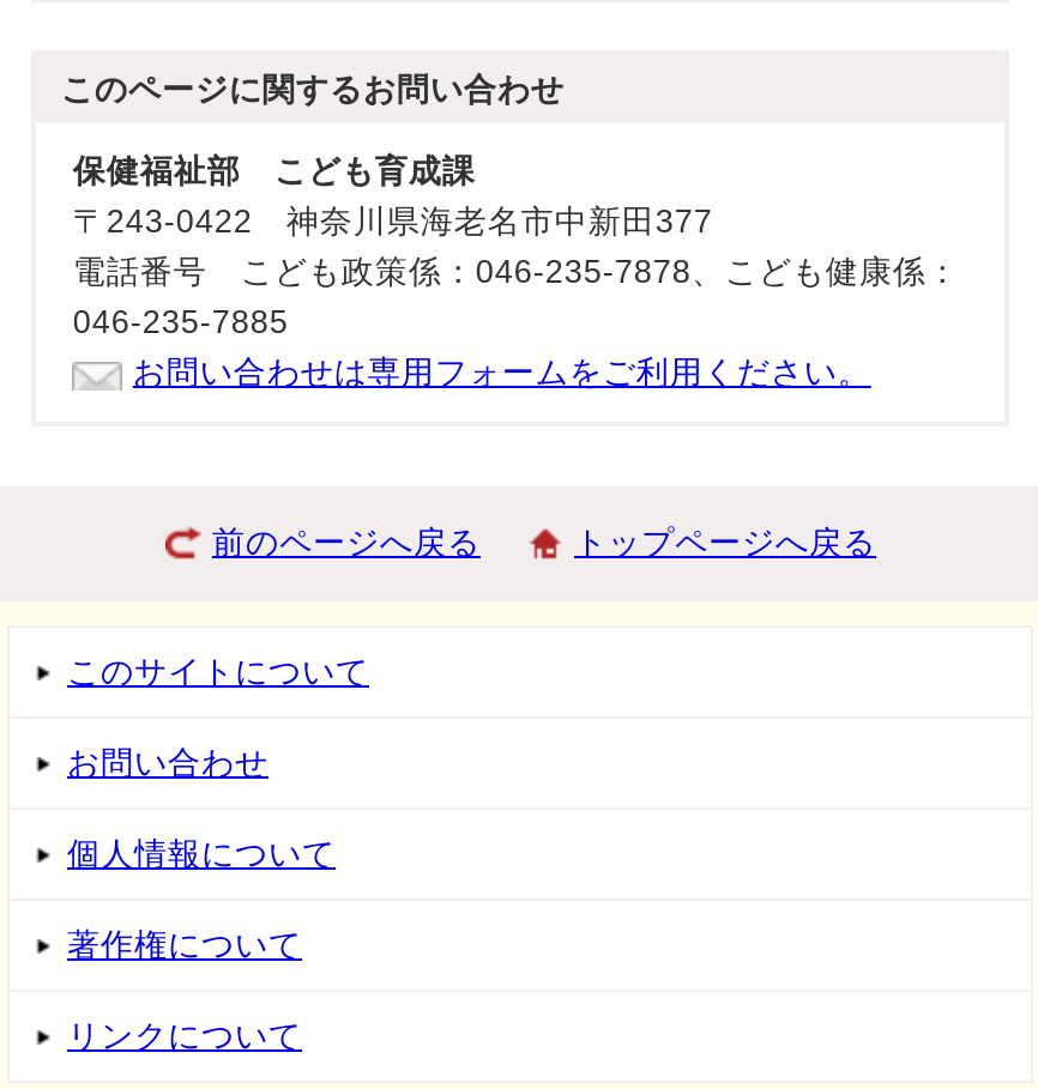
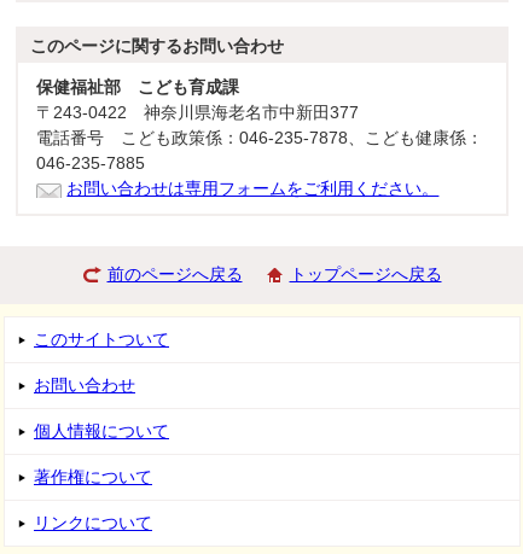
[67,654,369,690] このサイトについて -> [34,331,169,349] このサイトついて

